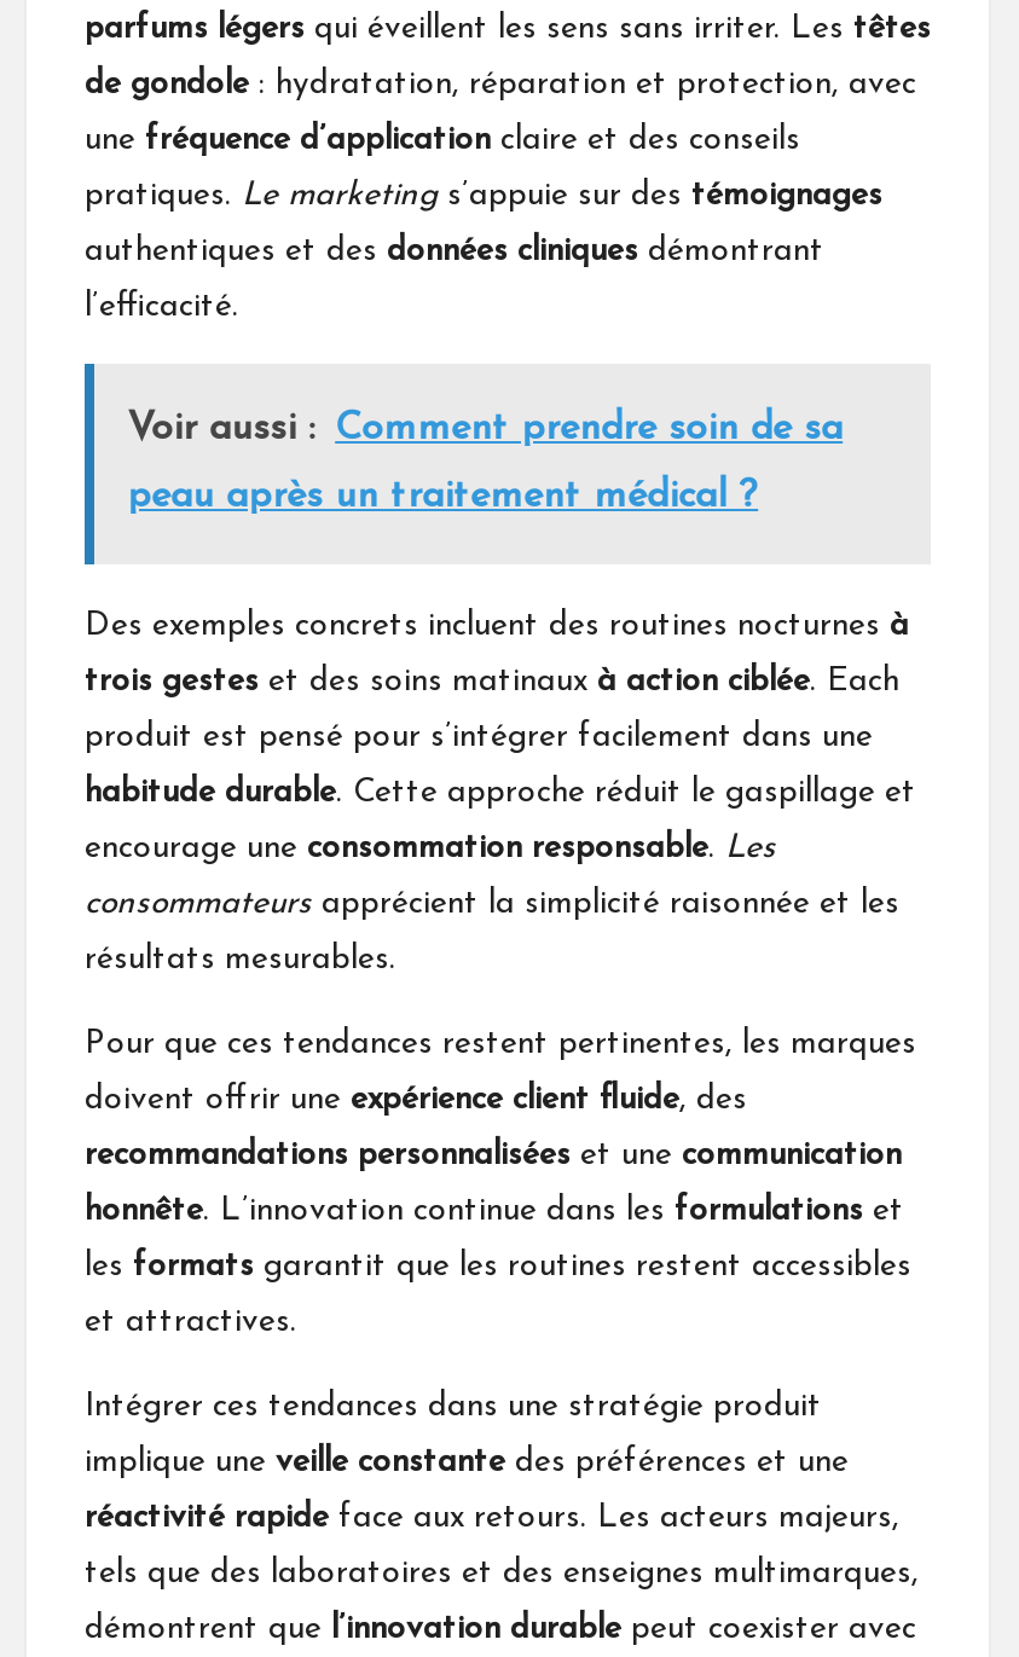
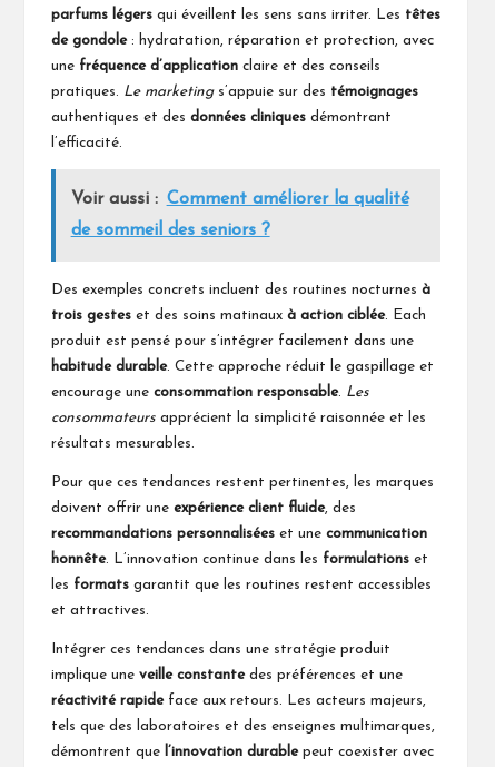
[127,411,843,449] Voir aussi : Comment prendre soin de sa -> [71,191,409,209] Voir aussi : Comment améliorer la qualité
[127,478,758,517] peau après un traitement médical ? -> [71,222,270,240] de sommeil des seniors ?

